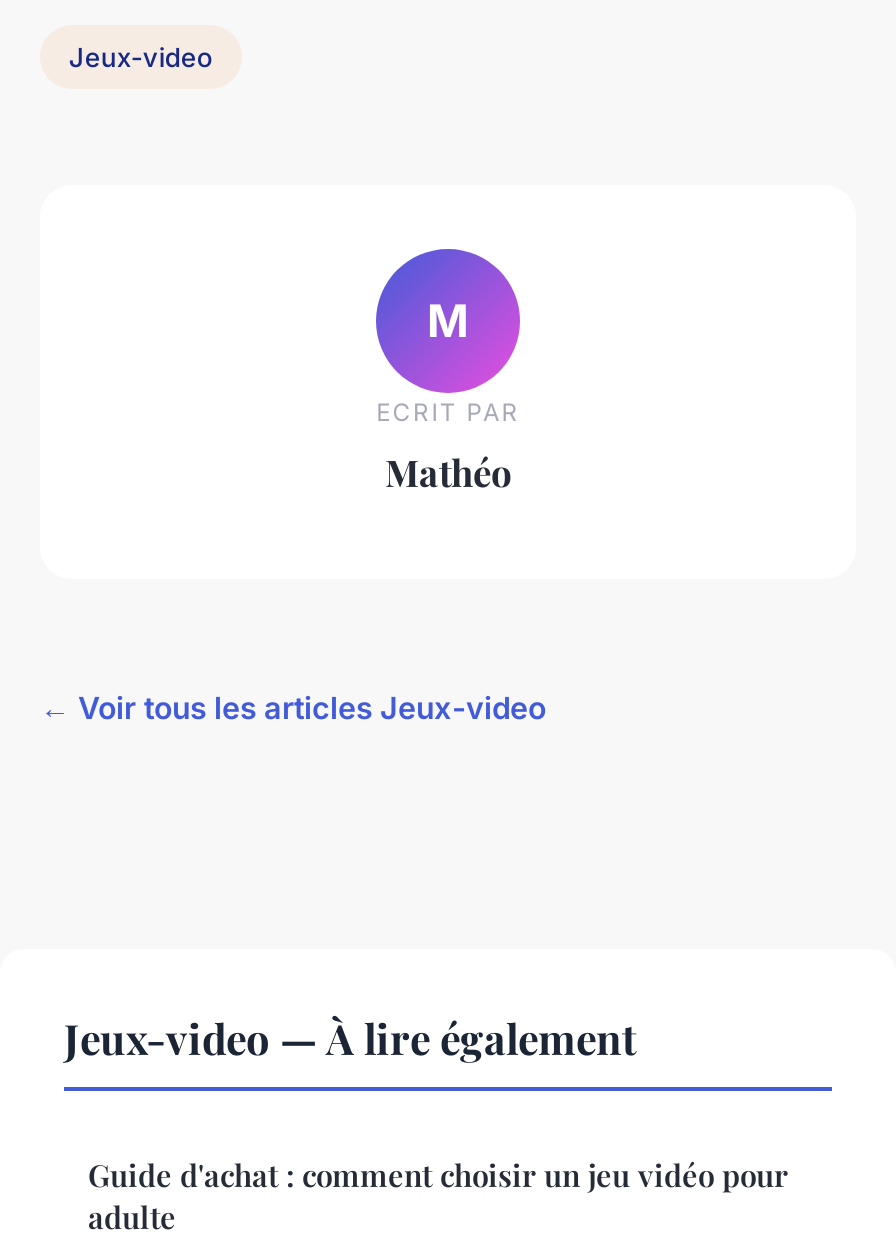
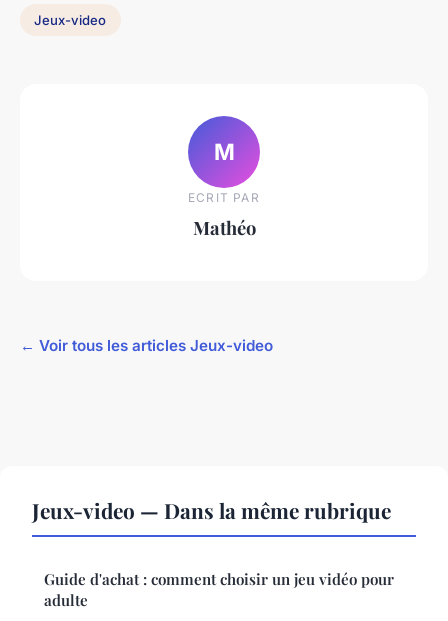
[64,1009,636,1065] Jeux-video — À lire également -> [32,496,391,524] Jeux-video — Dans la même rubrique

